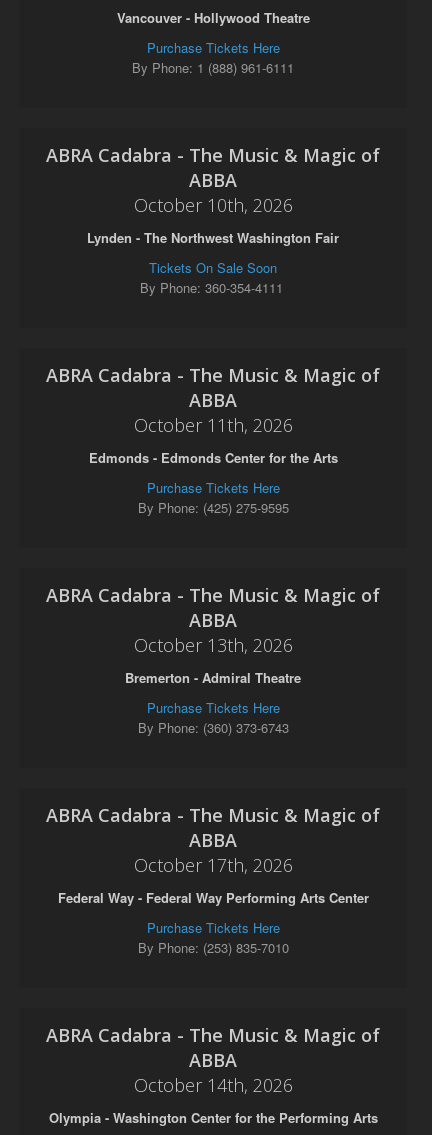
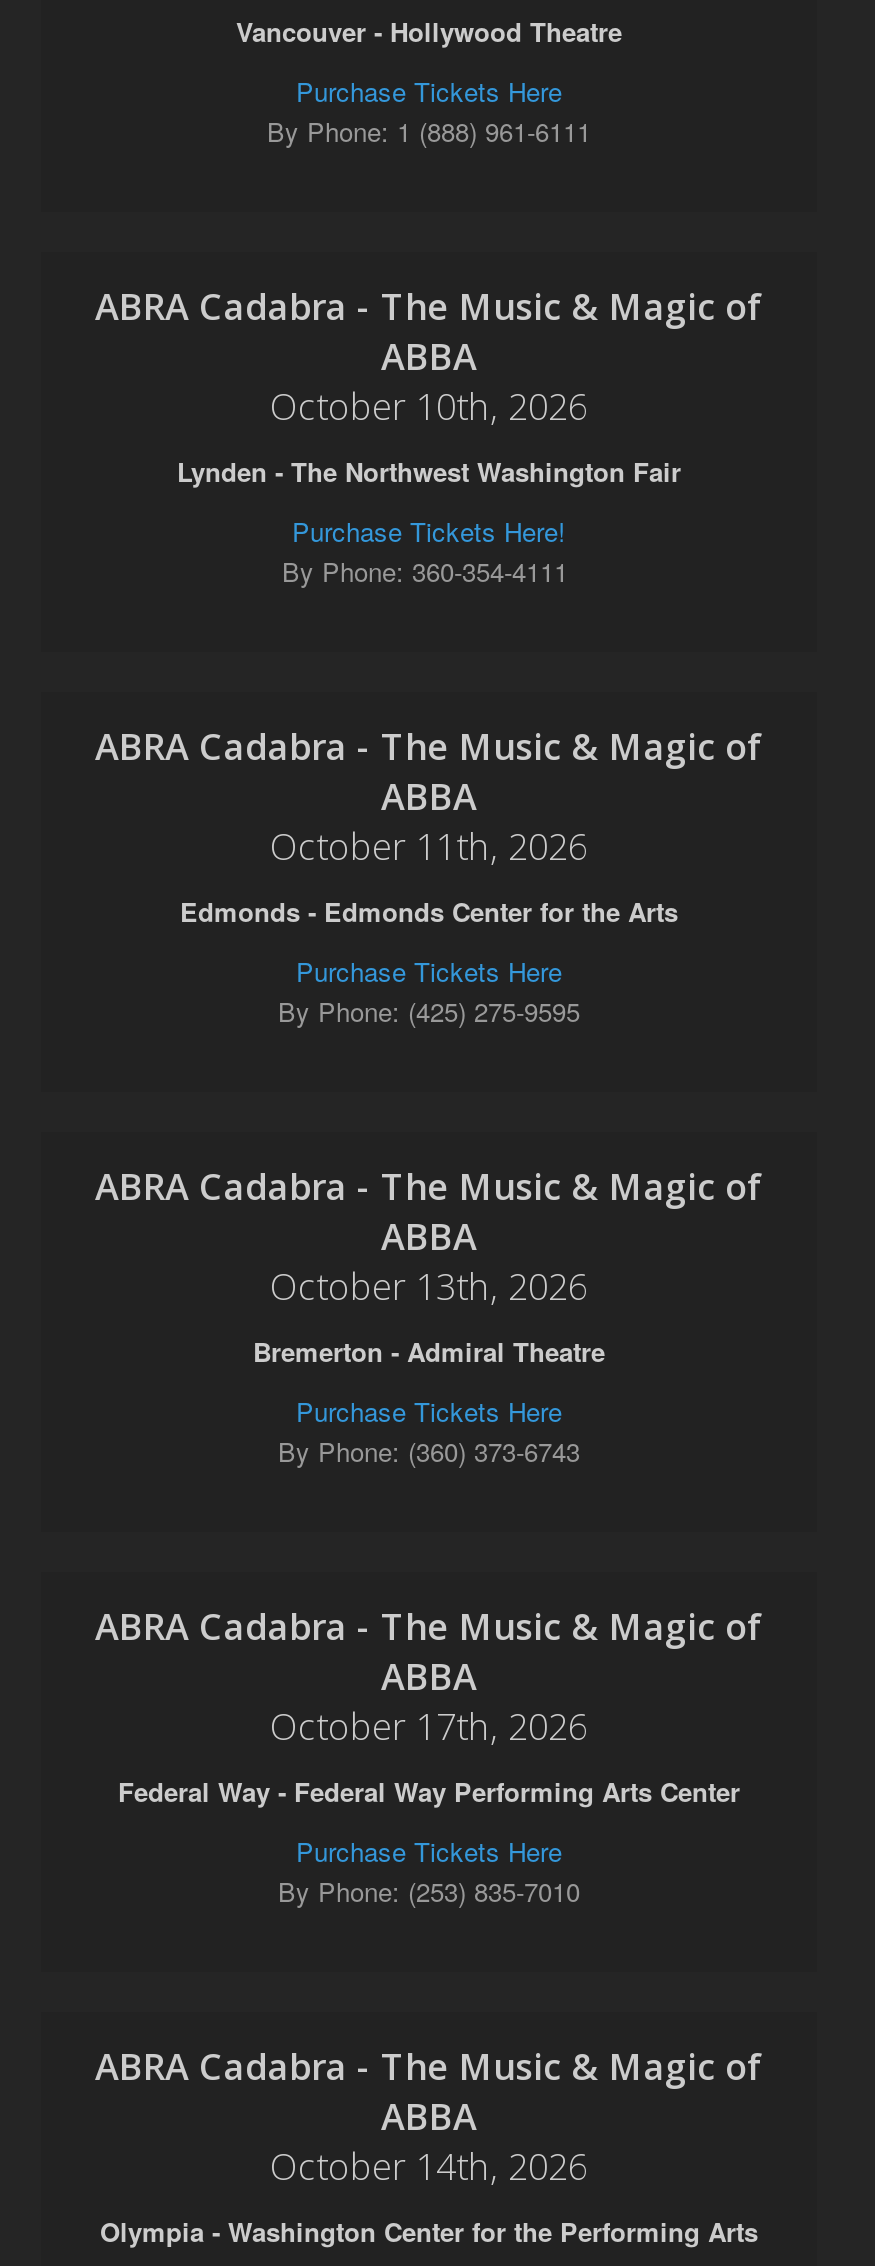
[149,258,277,277] Tickets On Sale Soon -> [292,512,566,550] Purchase Tickets Here!

